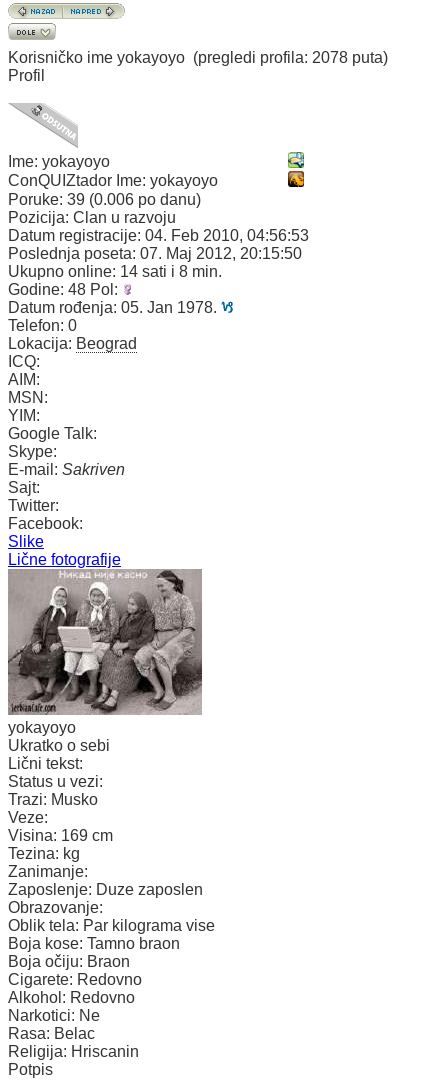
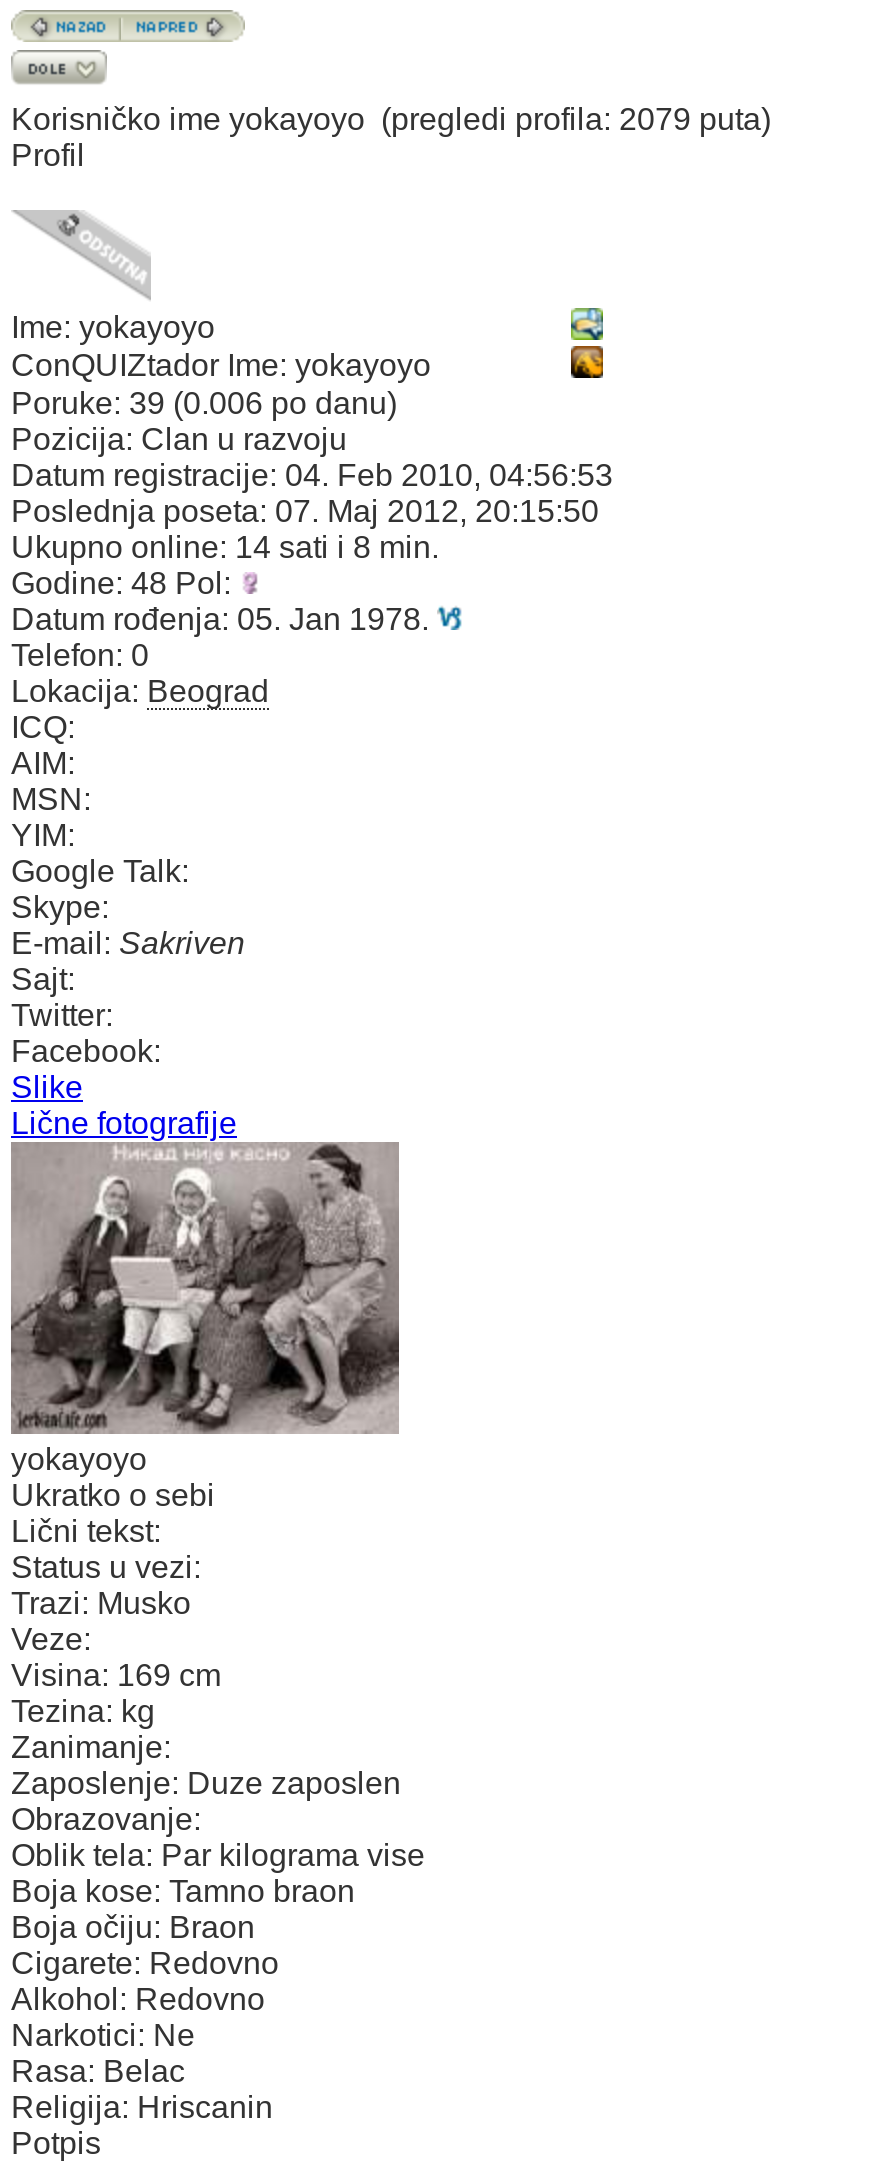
[8,49,388,66] Korisničko ime yokayoyo (pregledi profila: 2078 puta) -> [11,102,771,136] Korisničko ime yokayoyo (pregledi profila: 2079 puta)

